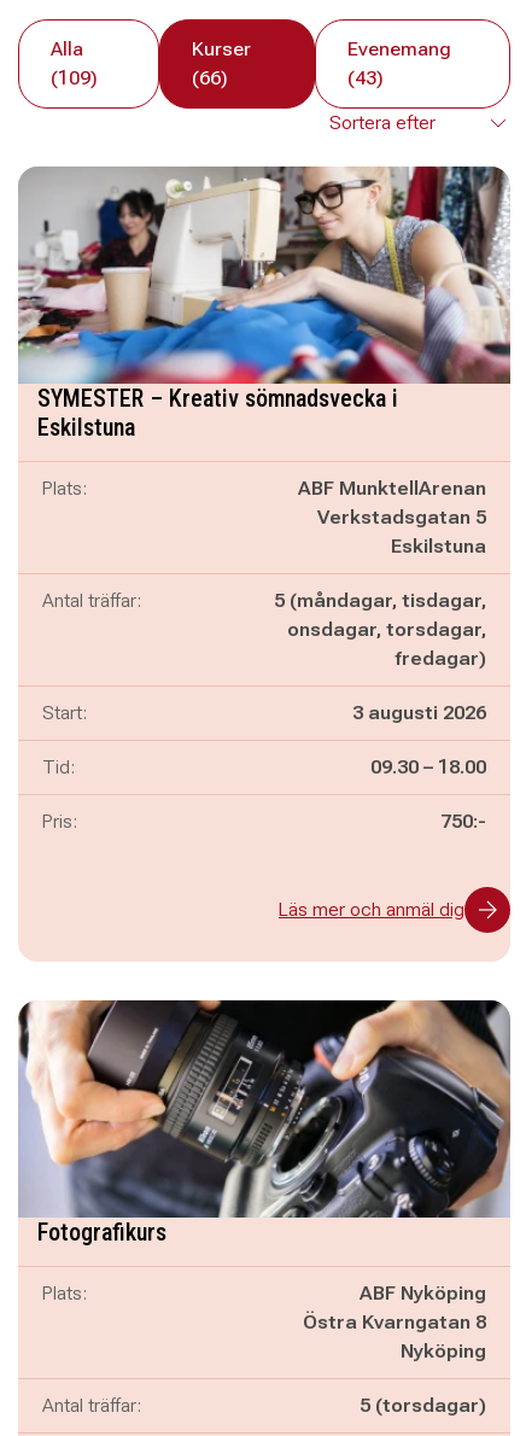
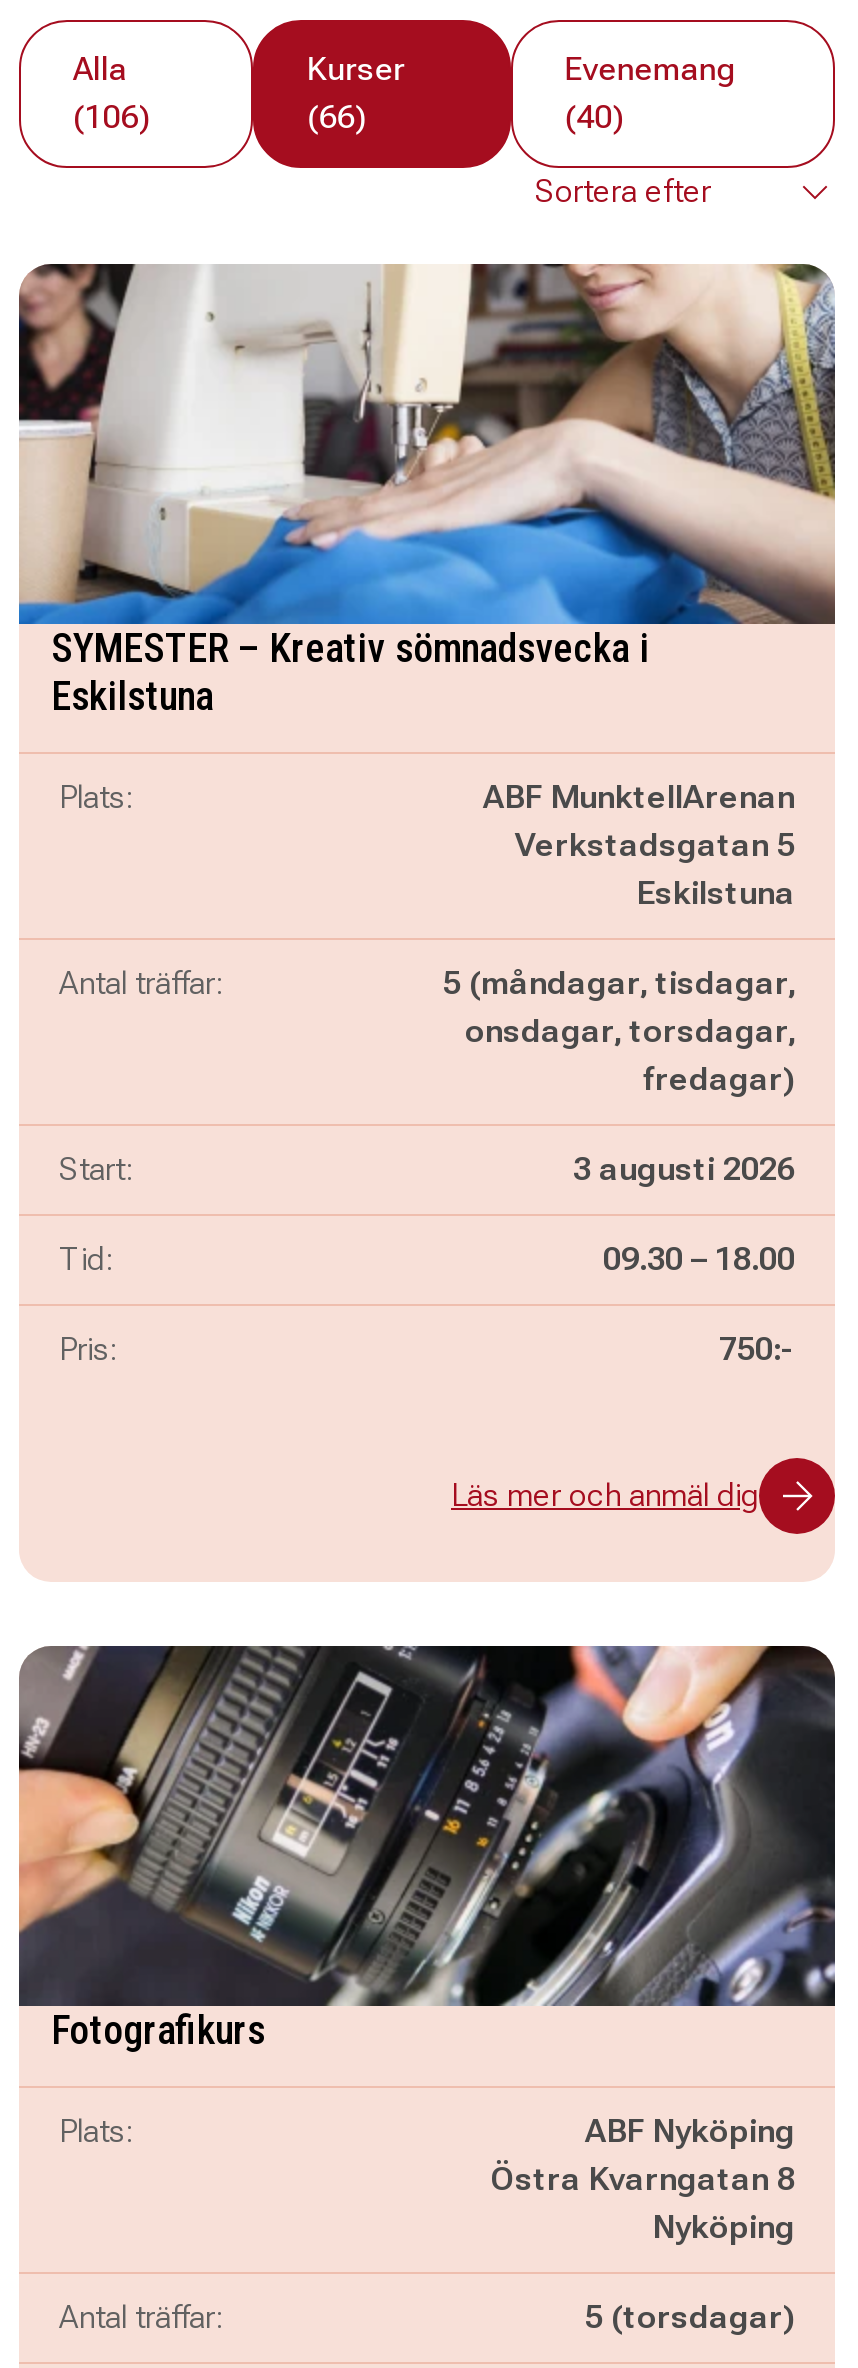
[51,66,98,89] (109) -> [73,98,151,136] (106)
[347,66,384,89] (43) -> [565,98,625,136] (40)
[18,165,510,385] [image] -> [19,262,837,626] [image]
[18,999,512,1219] [image] -> [17,1644,837,2008] [image]

